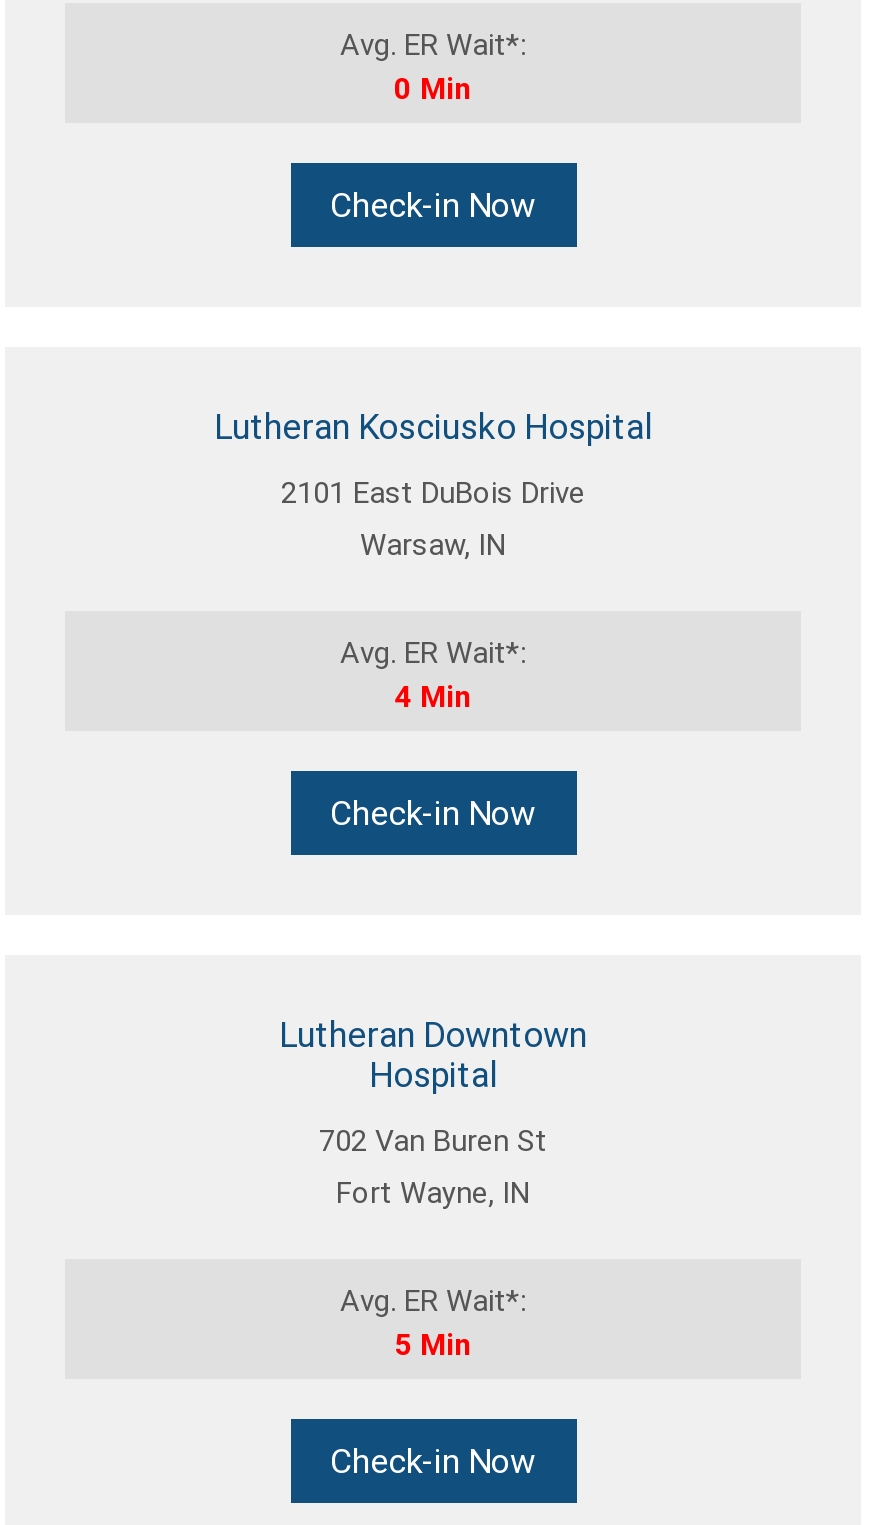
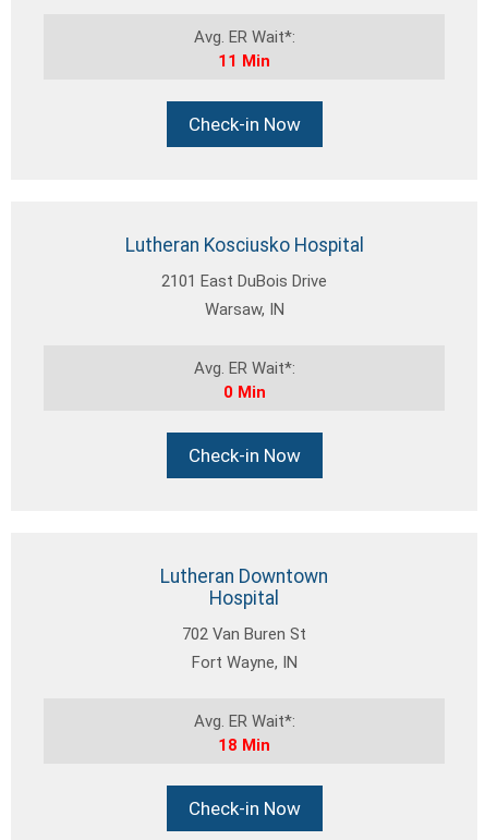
[394,71,472,107] 0 Min -> [218,51,270,71] 11 Min
[394,679,472,715] 4 Min -> [223,382,265,402] 0 Min
[394,1327,472,1363] 5 Min -> [218,735,270,755] 18 Min

